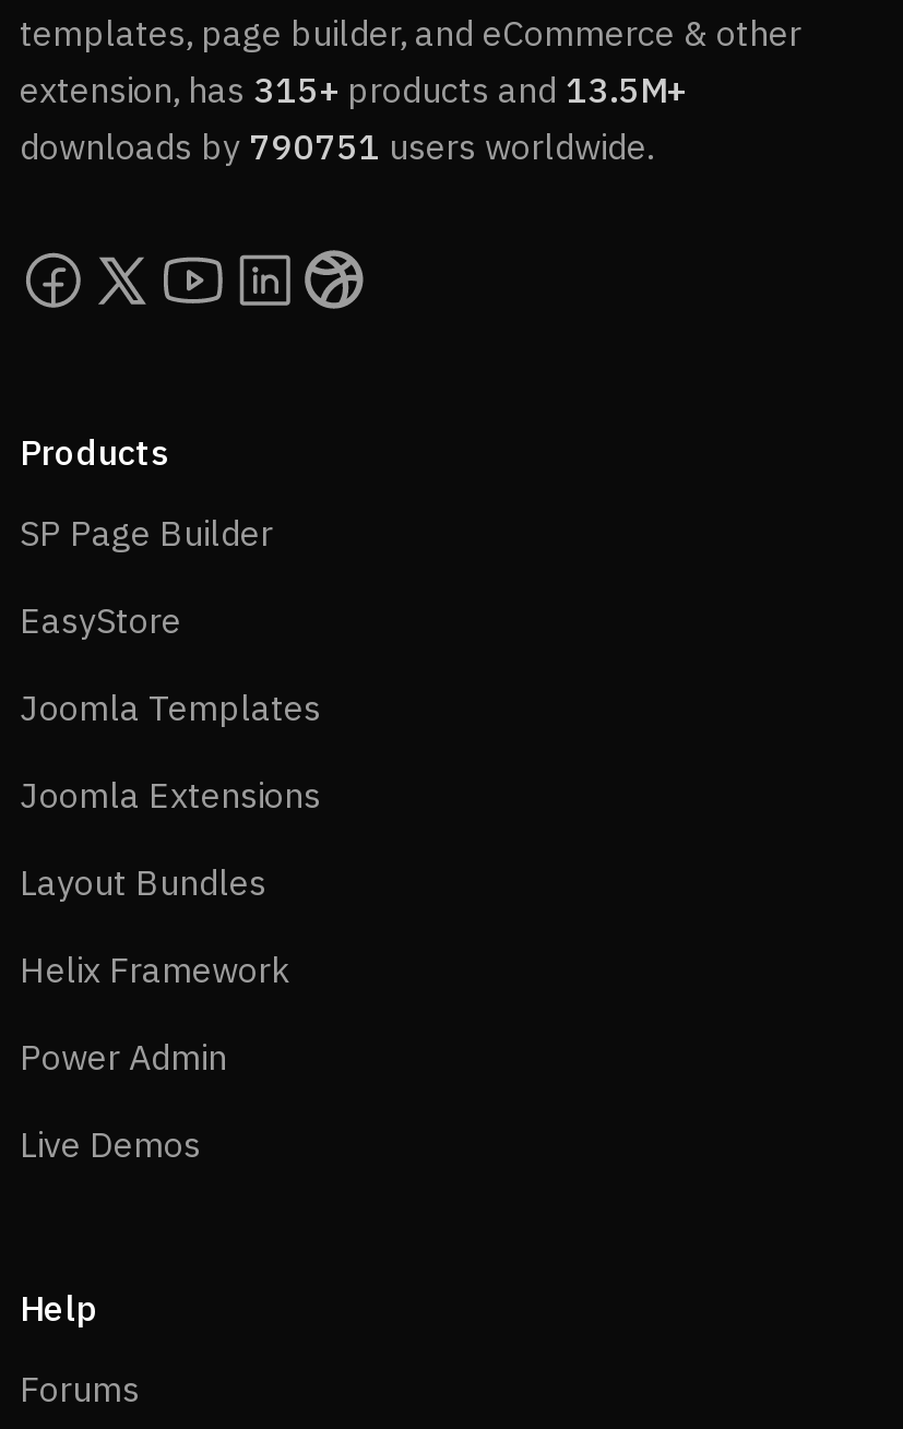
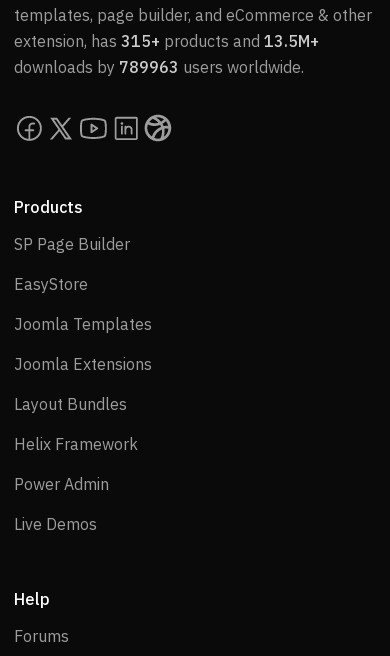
[20,124,653,167] downloads by 790751 users worldwide. -> [14,57,304,77] downloads by 789963 users worldwide.

